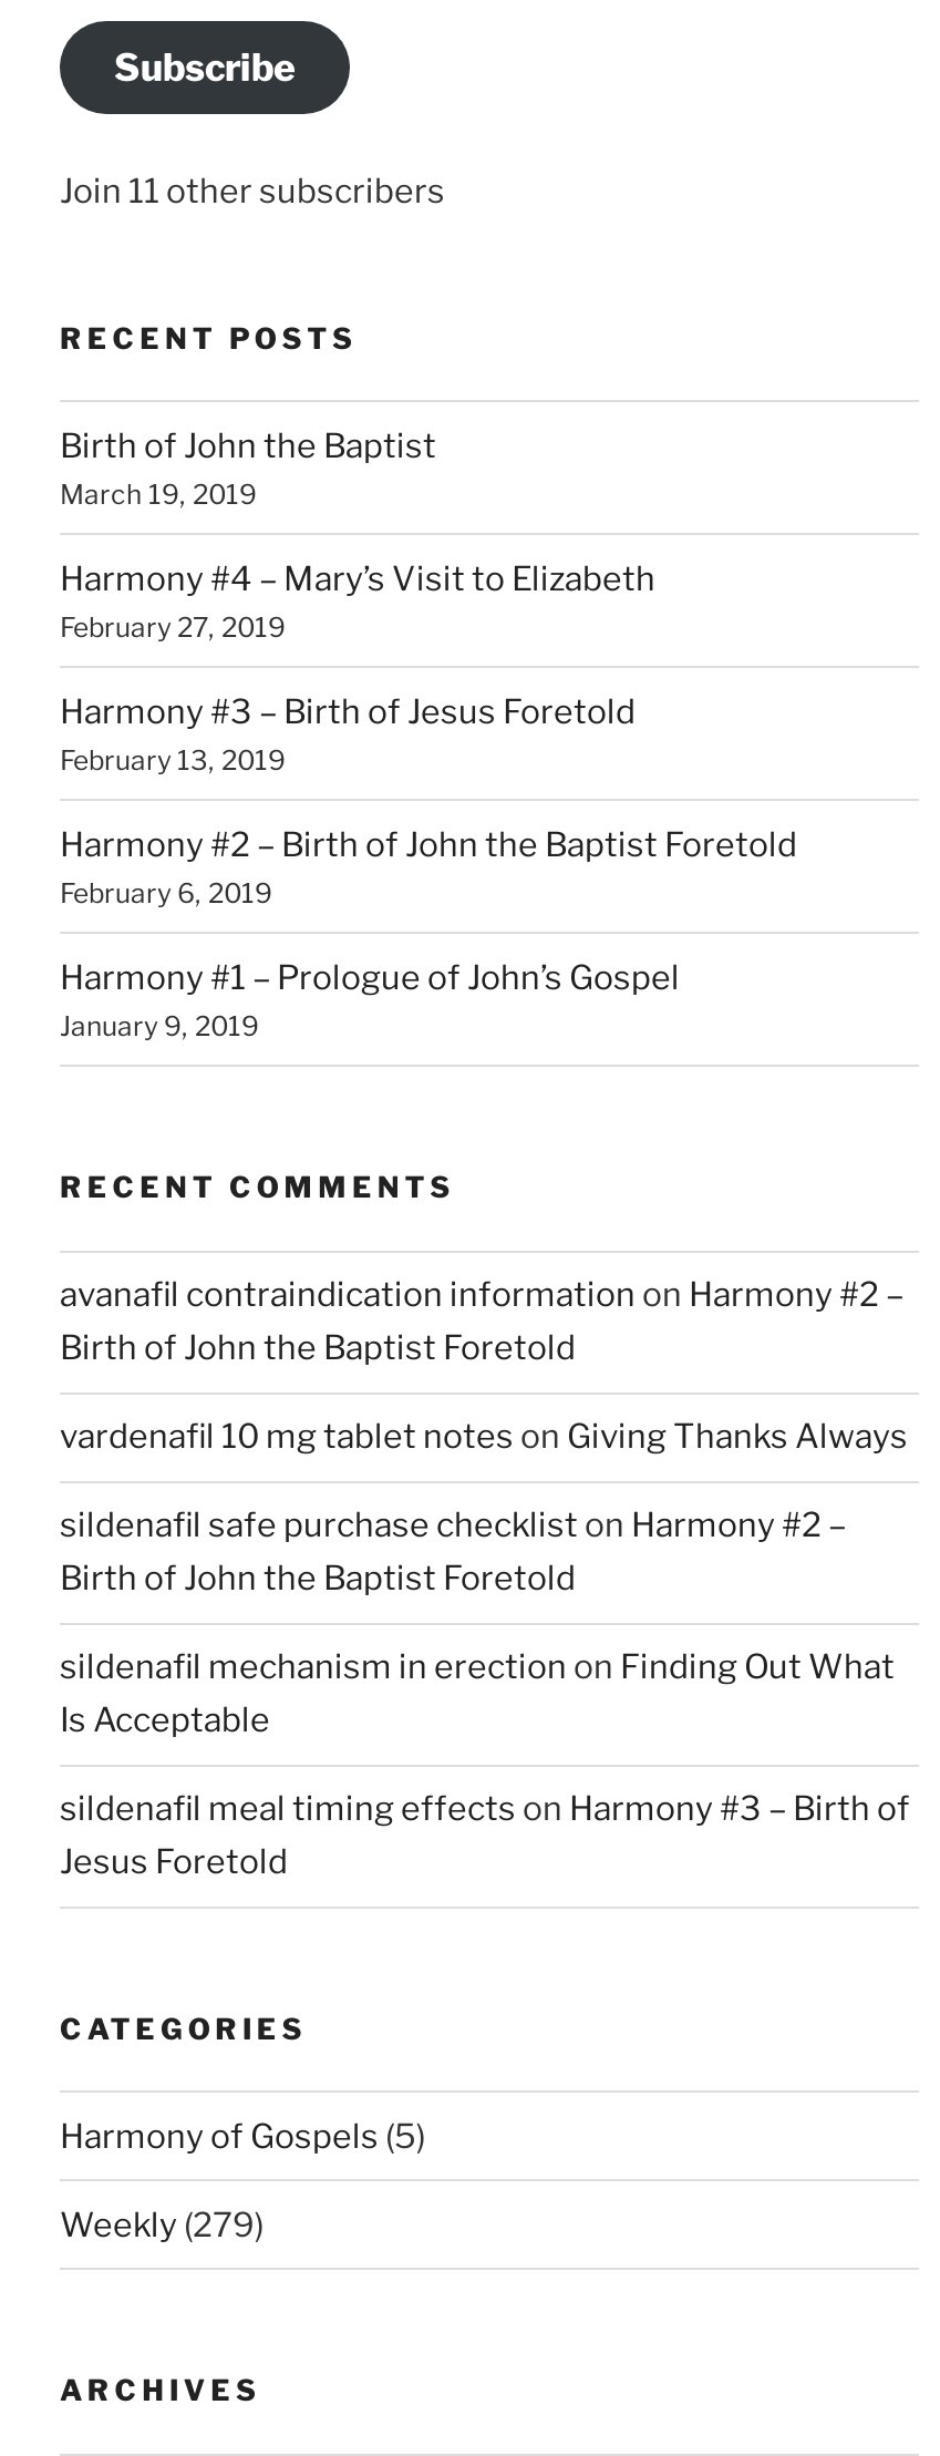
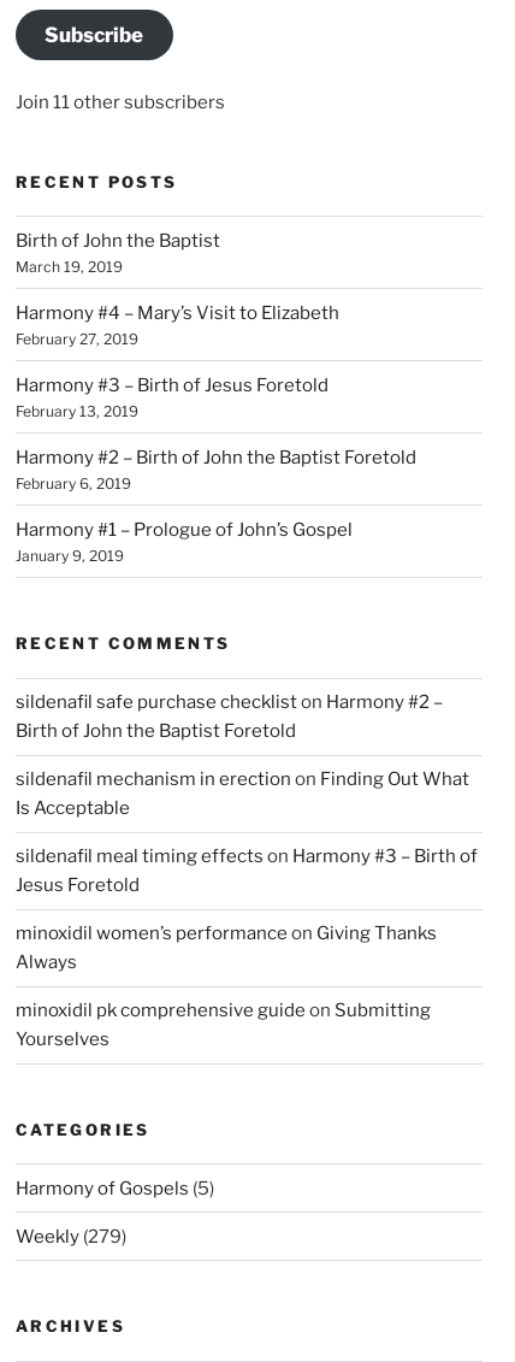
[60,1276,908,1457] avanafil contraindication information on Harmony #2 – | Birth of John the Baptist Foretold | vardenafil 10 mg tablet notes on Giving Thanks Always -> none
moved [60,1506,910,1883] -> [16,691,478,896]: sildenafil safe purchase checklist on Harmony #2 – | Birth of John the Baptist Foretold | sildenafil mechanism in erection on Finding Out What | Is Acceptable | sildenafil meal timing effects on Harmony #3 – Birth of | Jesus Foretold
none -> [16,923,437,1050] minoxidil women’s performance on Giving Thanks | Always | minoxidil pk comprehensive guide on Submitting | Yourselves

